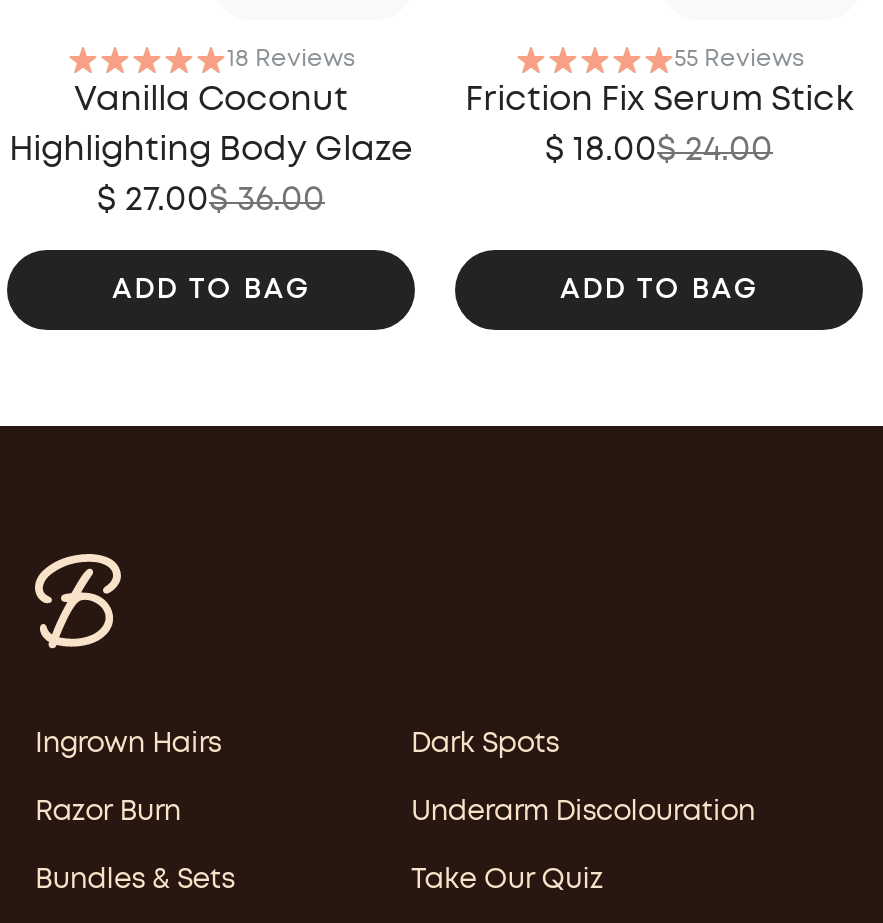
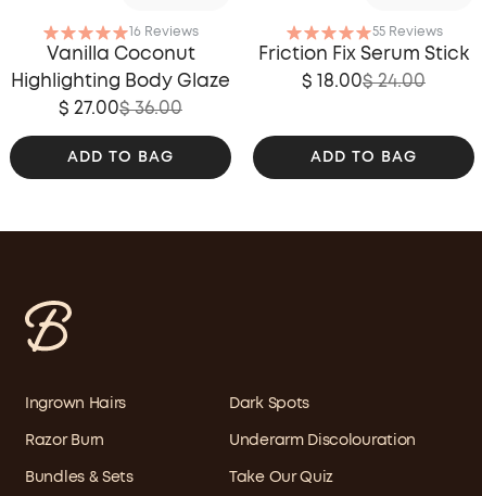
[227,48,355,70] 18 Reviews -> [129,26,199,38] 16 Reviews

